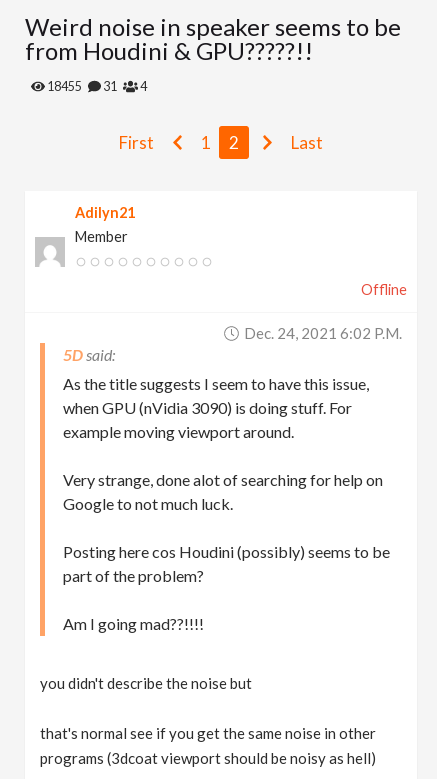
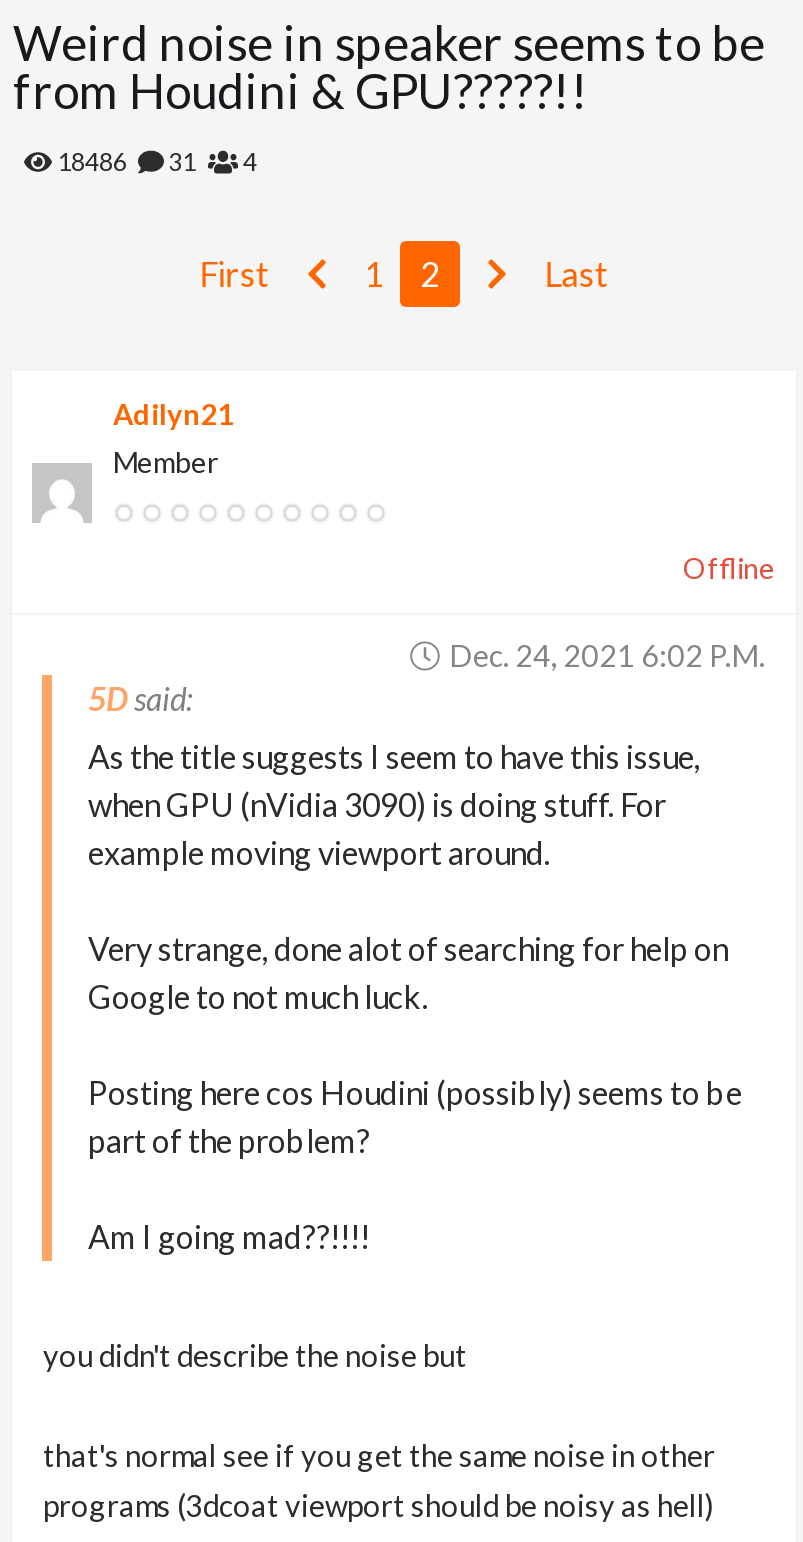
[45,79,88,94] 18455 -> [53,147,139,177] 18486

